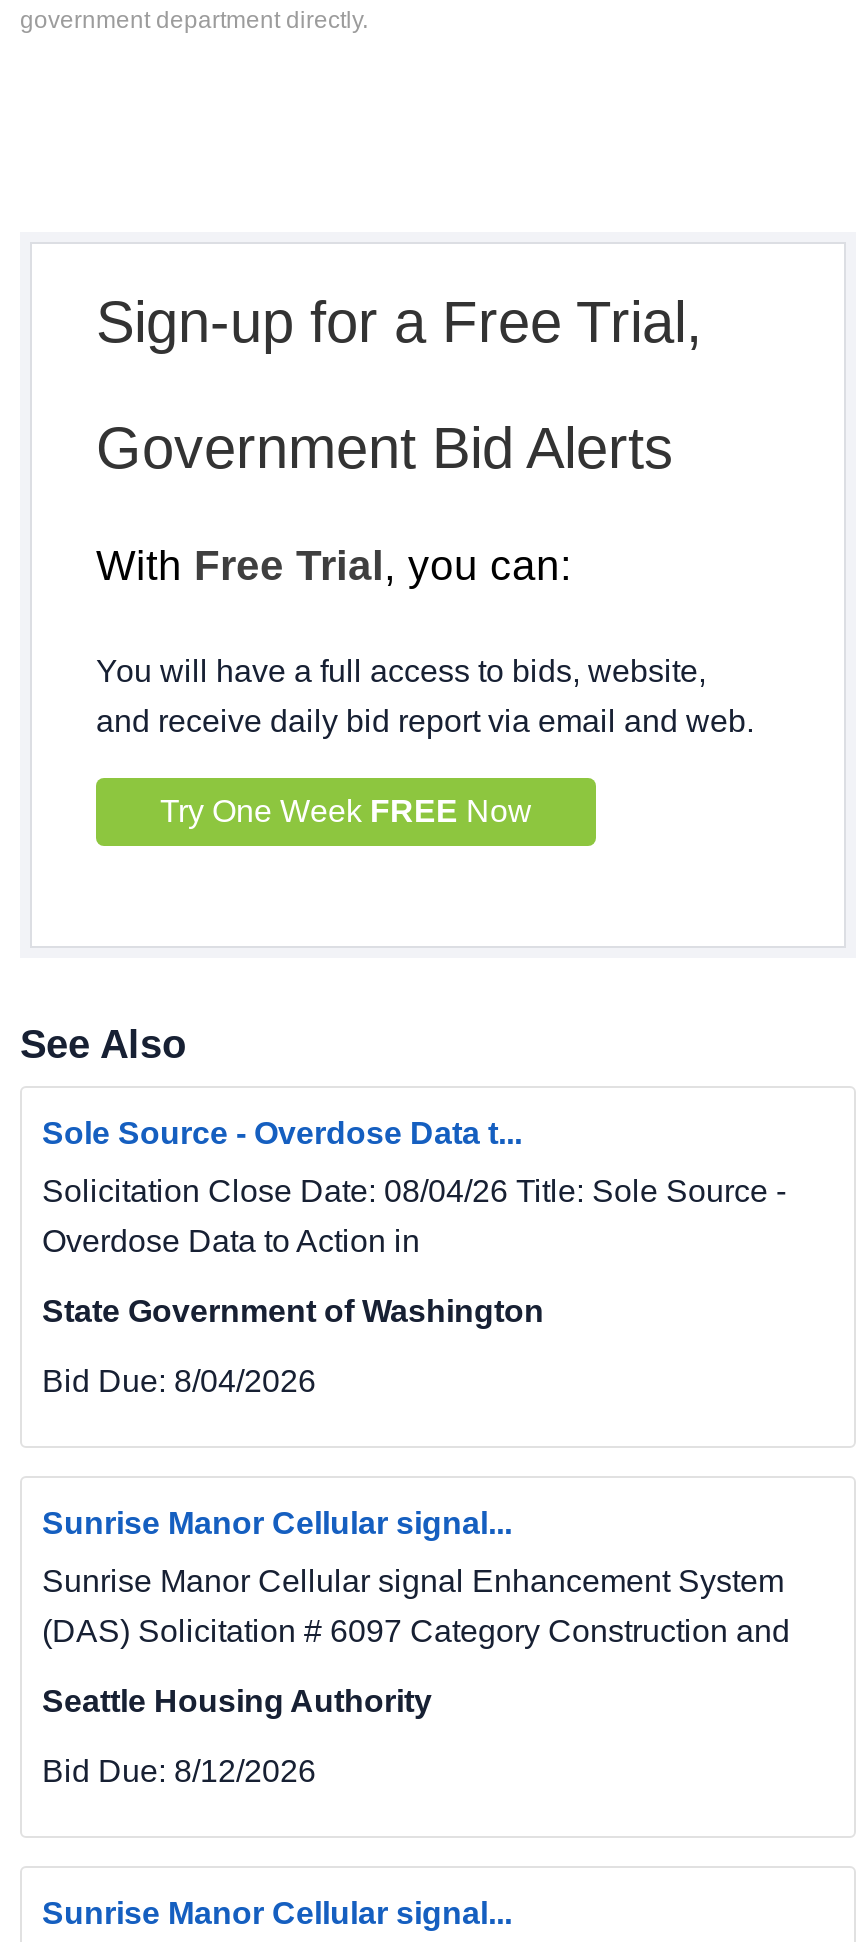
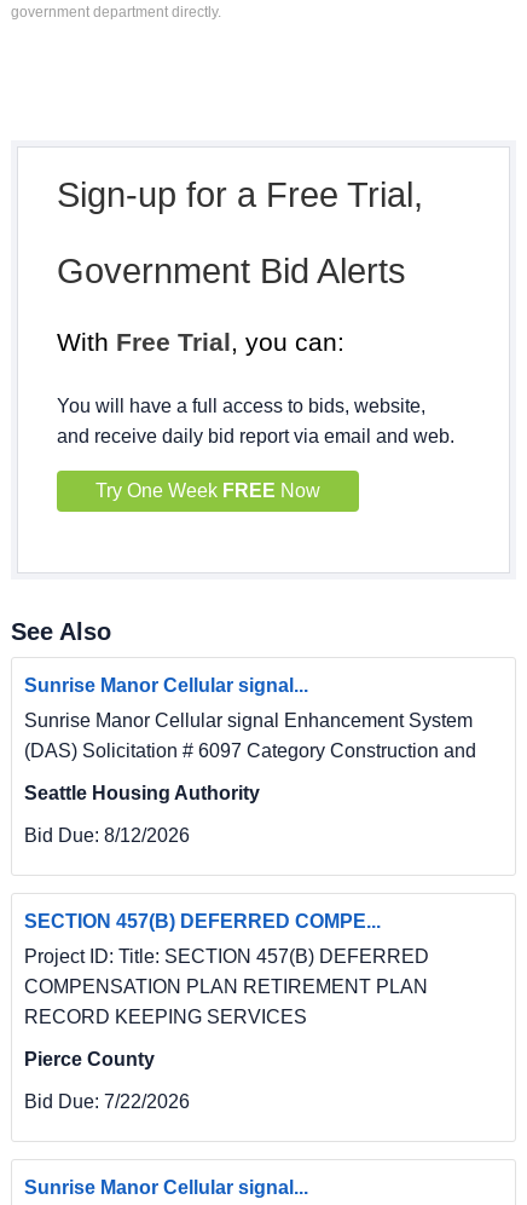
[42,1116,786,1398] Sole Source - Overdose Data t... | Solicitation Close Date: 08/04/26 Title: Sole Source - | Overdose Data to Action in | State Government of Washington | Bid Due: 8/04/2026 -> none
moved [42,1506,790,1788] -> [24,675,476,846]: Sunrise Manor Cellular signal... | Sunrise Manor Cellular signal Enhancement System | (DAS) Solicitation # 6097 Category Construction and | Seattle Housing Authority | Bid Due: 8/12/2026
none -> [24,911,429,1112] SECTION 457(B) DEFERRED COMPE... | Project ID: Title: SECTION 457(B) DEFERRED | COMPENSATION PLAN RETIREMENT PLAN | RECORD KEEPING SERVICES | Pierce County | Bid Due: 7/22/2026

